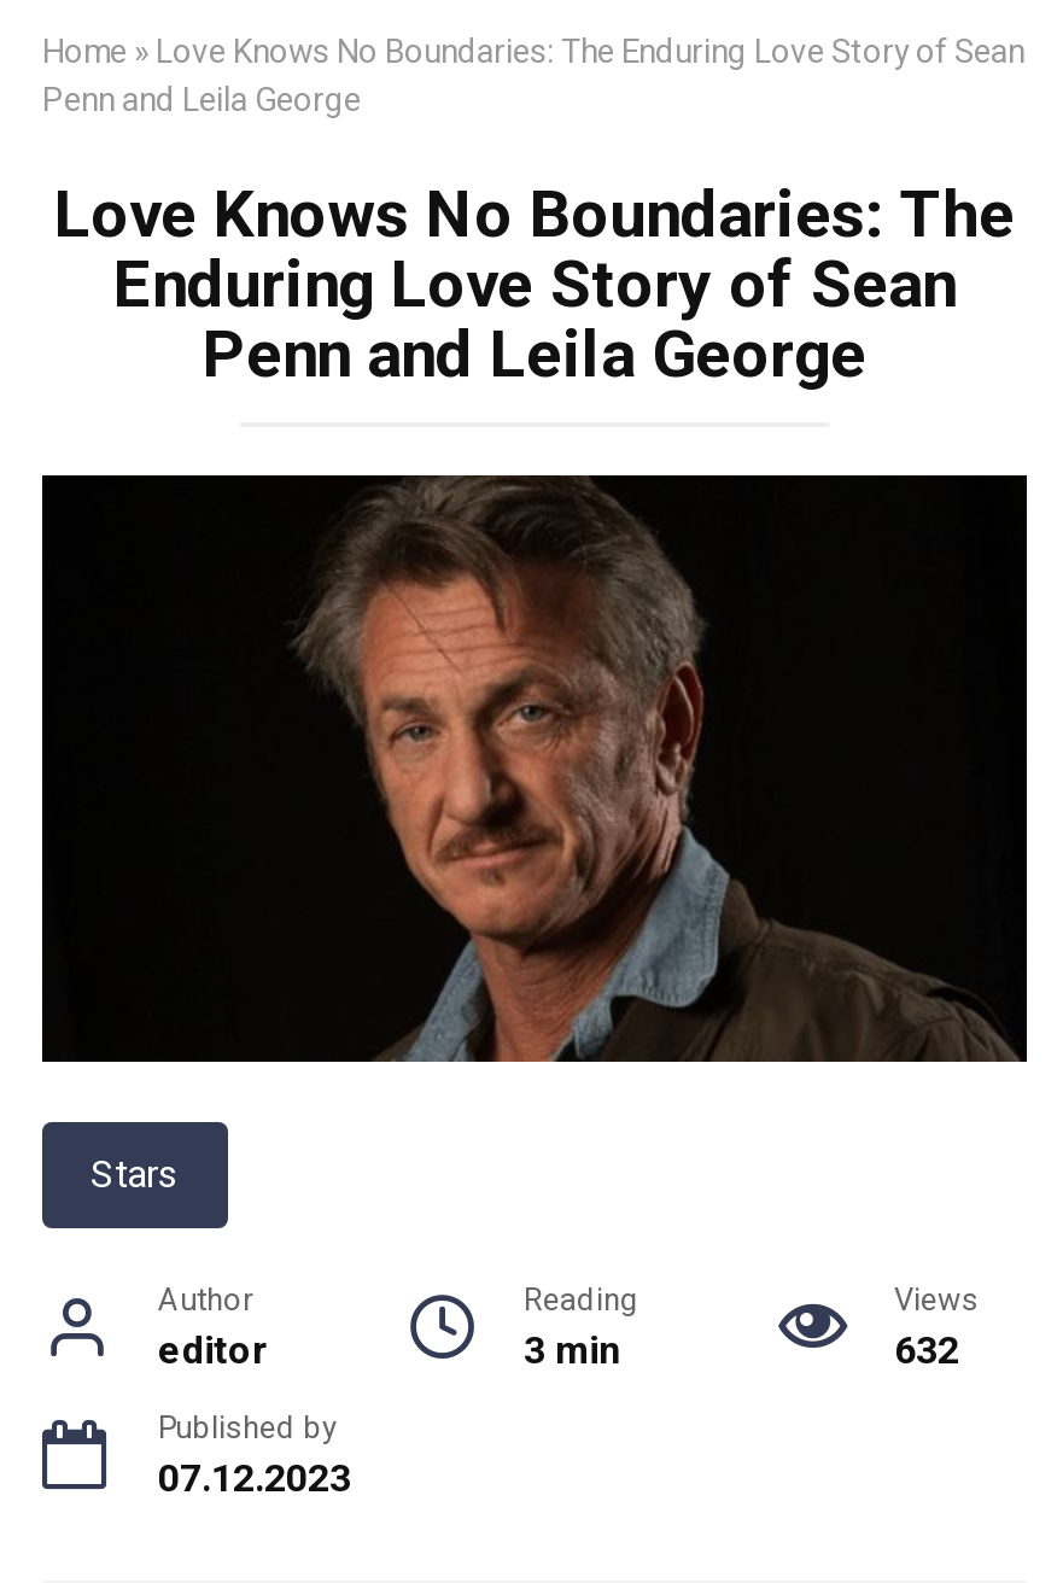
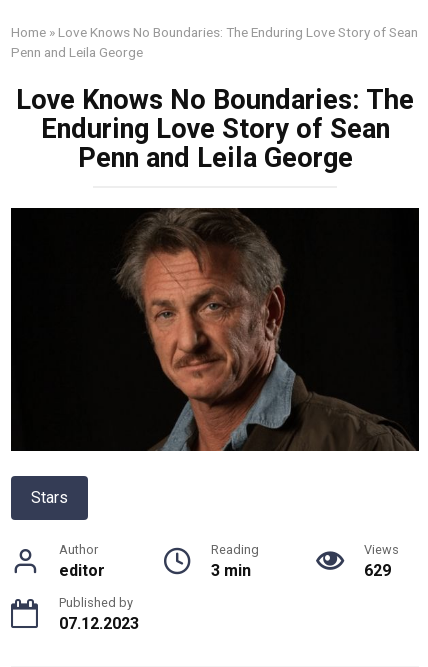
[894,1328,959,1374] 632 -> [364,561,391,580] 629

